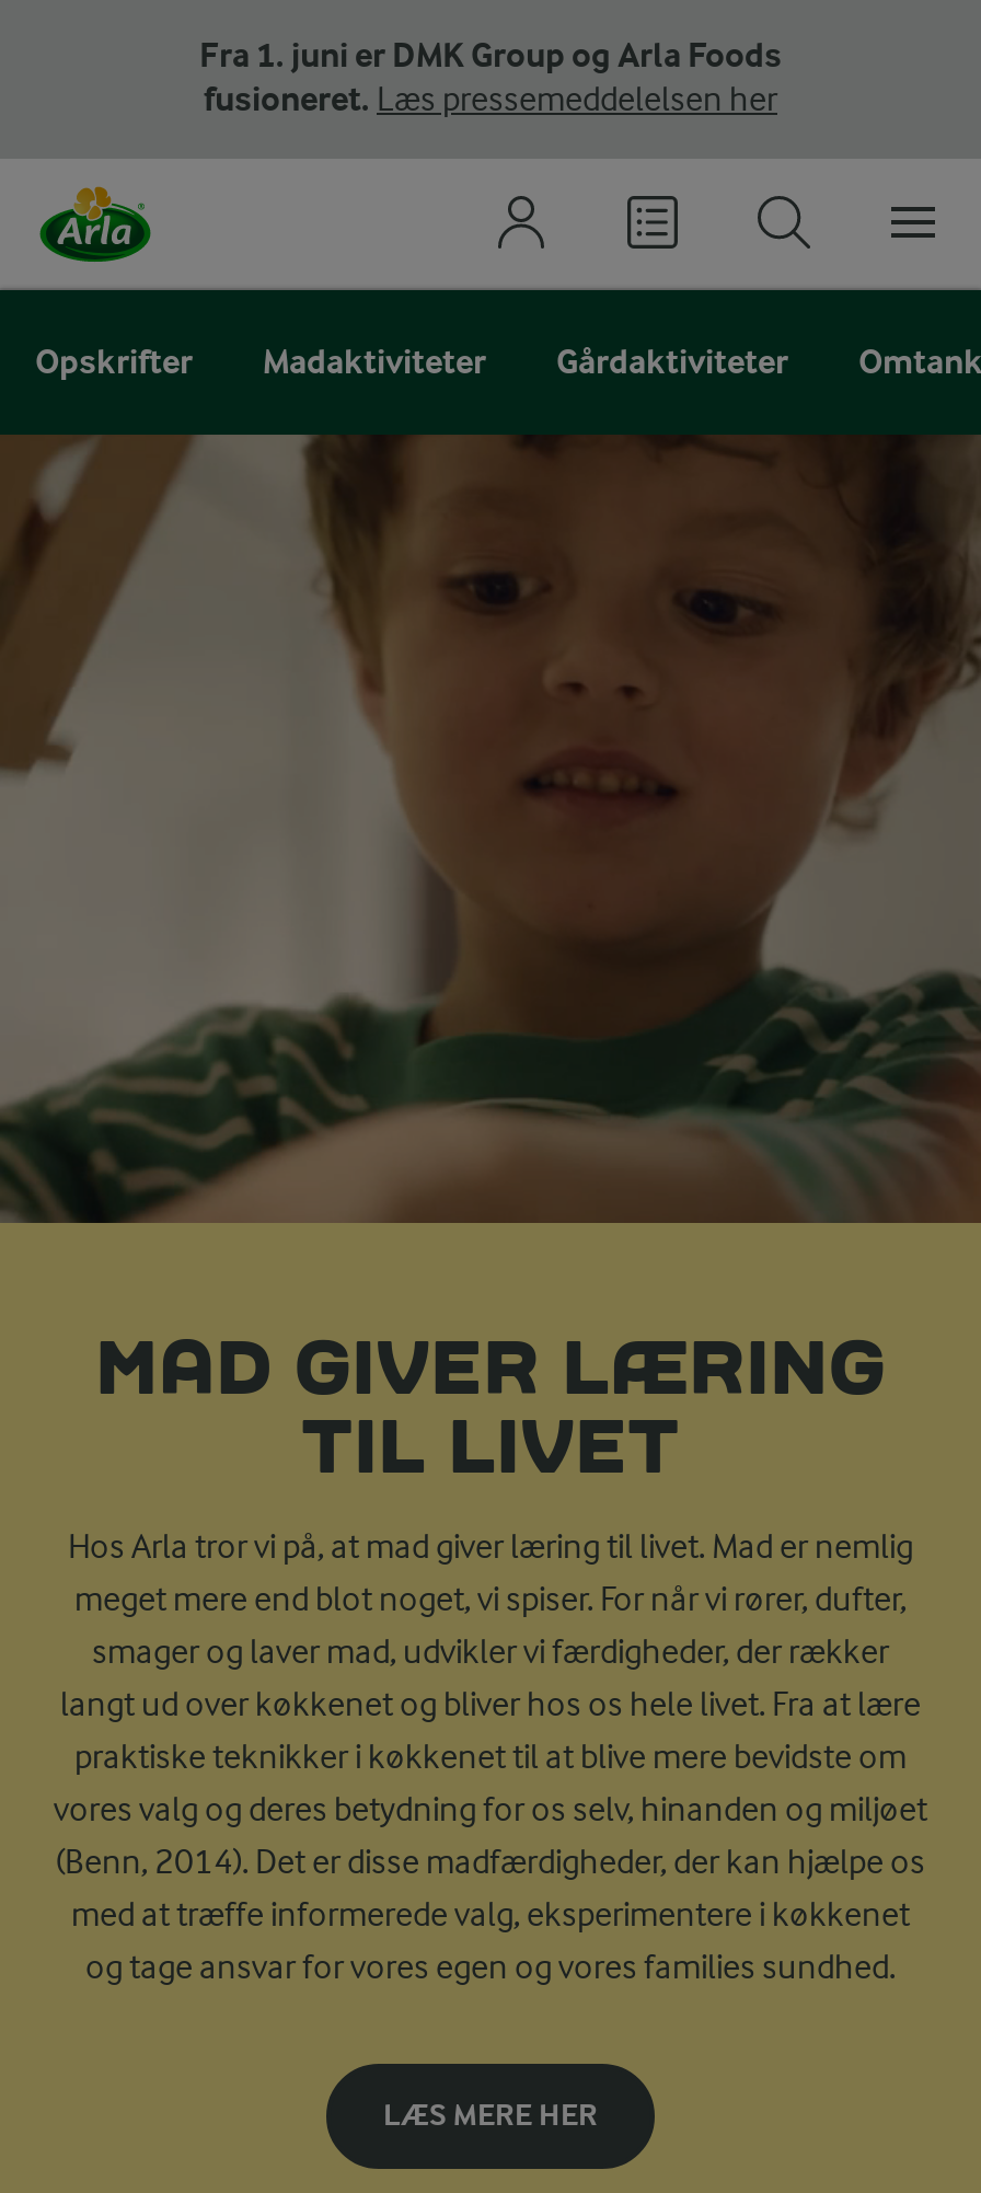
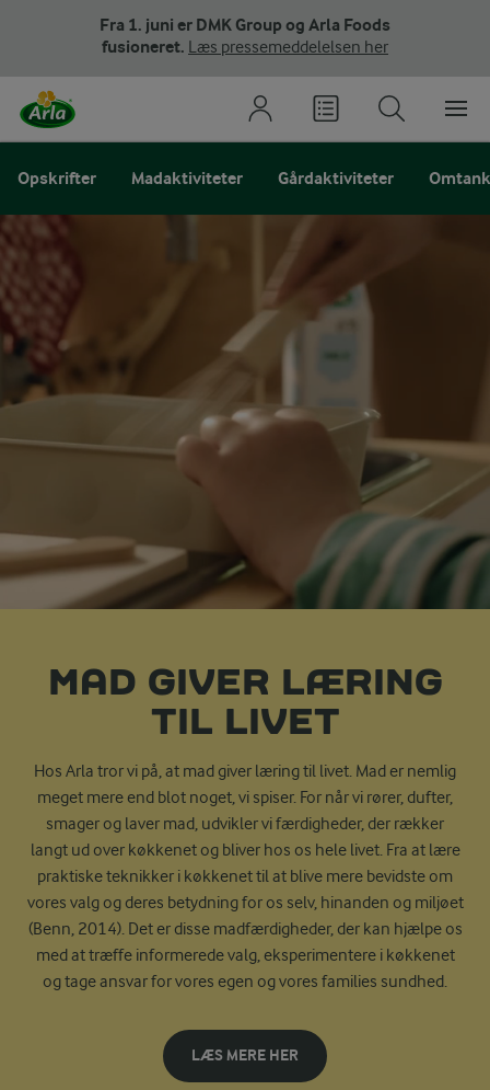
[7,432,974,1225] [image] -> [3,215,487,610] [image]

